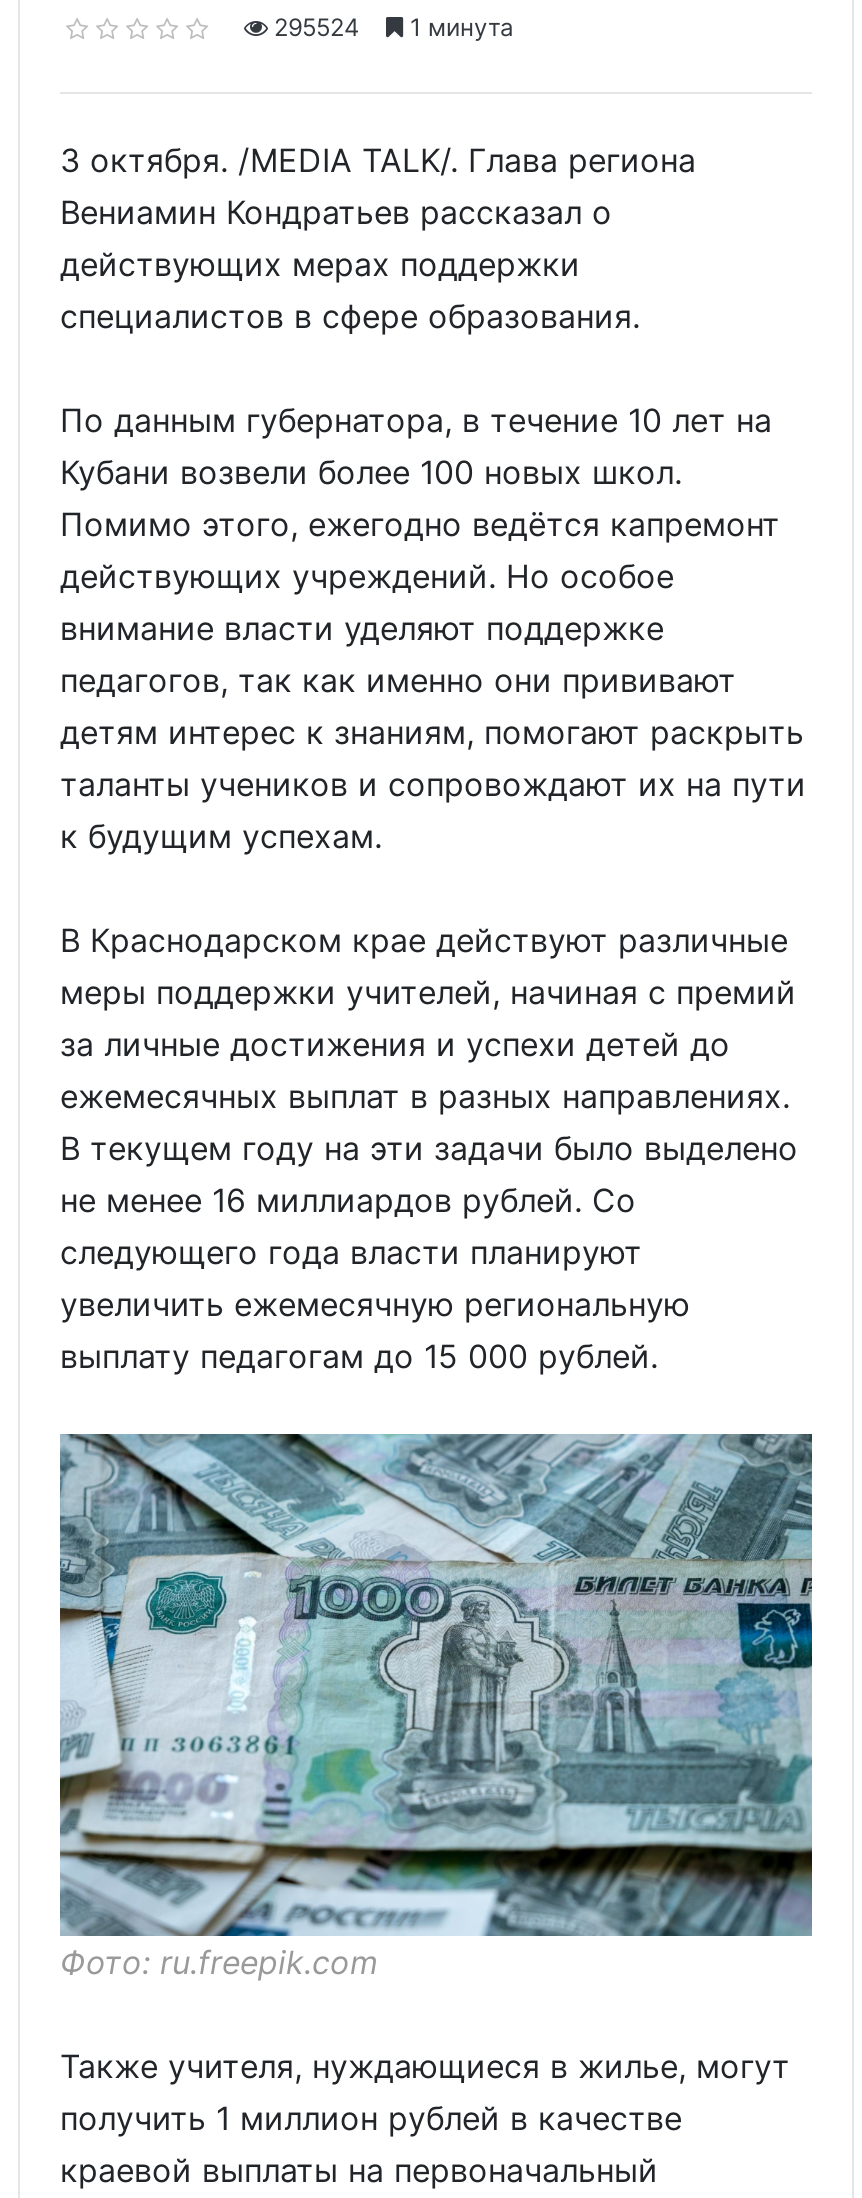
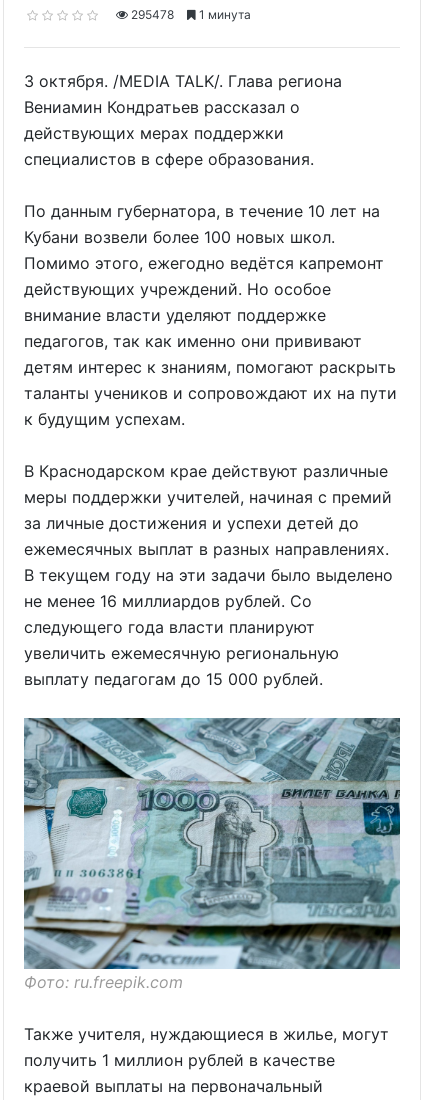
[268,12,360,42] 295524 -> [128,7,174,22] 295478

